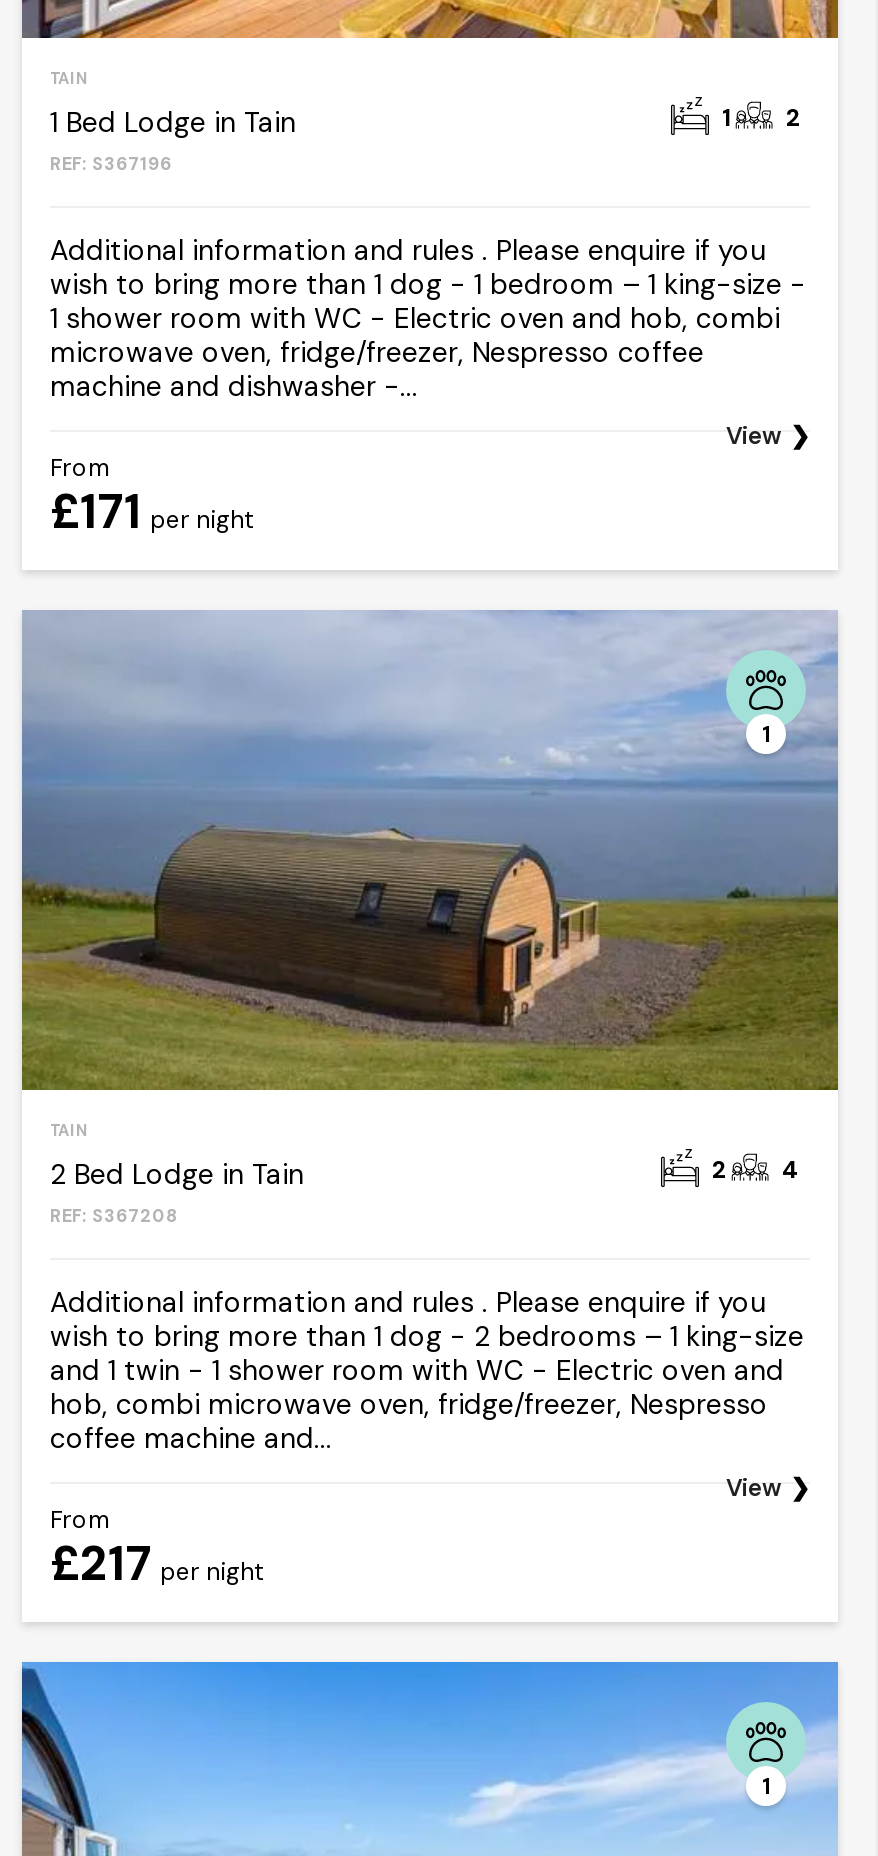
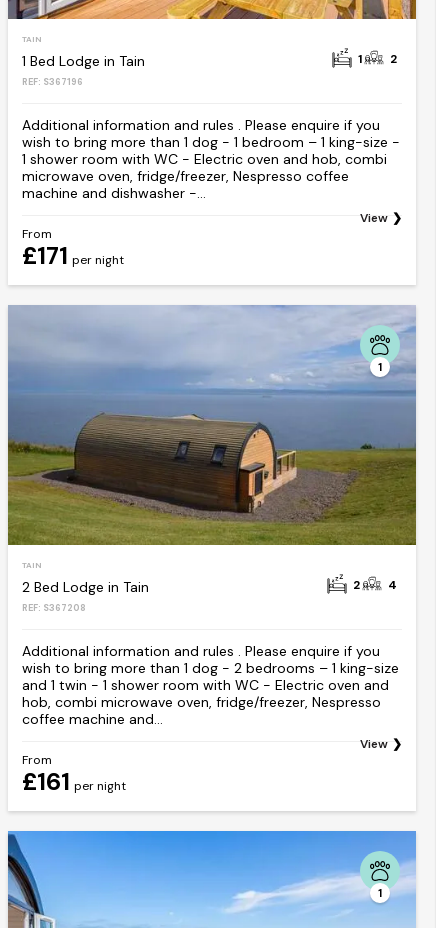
[50,1531,264,1593] £217 per night -> [22,765,126,796] £161 per night

